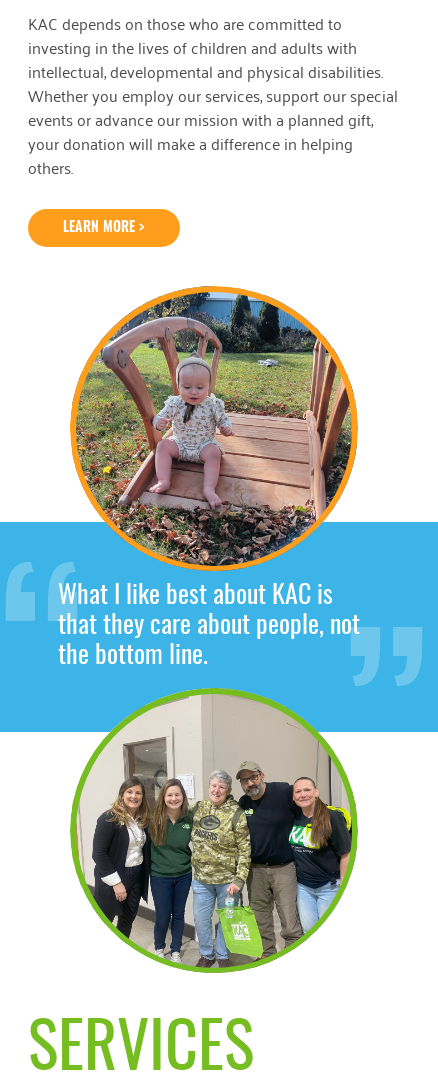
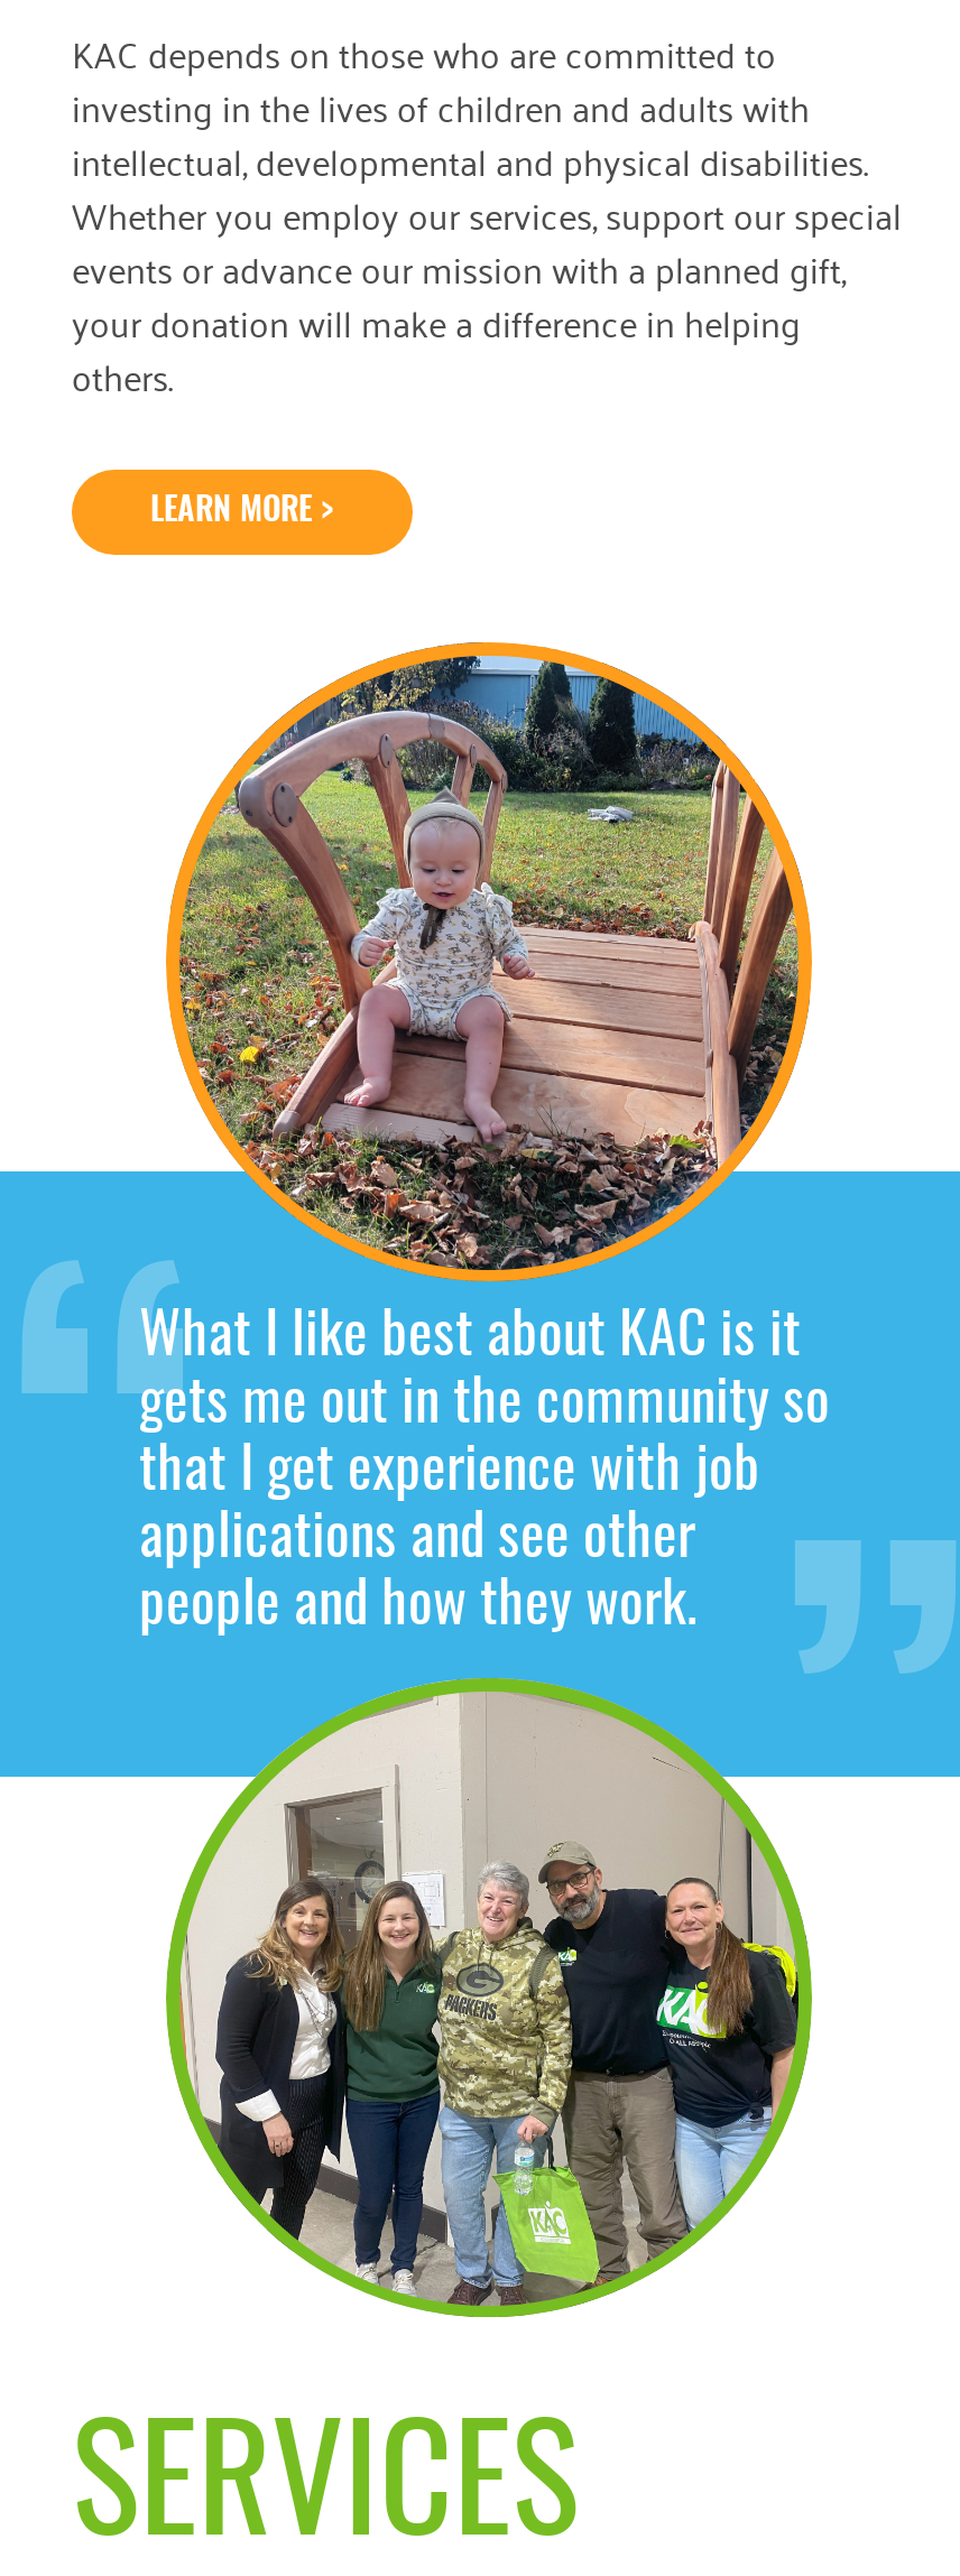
[58,584,360,669] What I like best about KAC is | that they care about people, not | the bottom line. -> [139,1310,830,1635] What I like best about KAC is it | gets me out in the community so | that I get experience with job | applications and see other | people and how they work.

